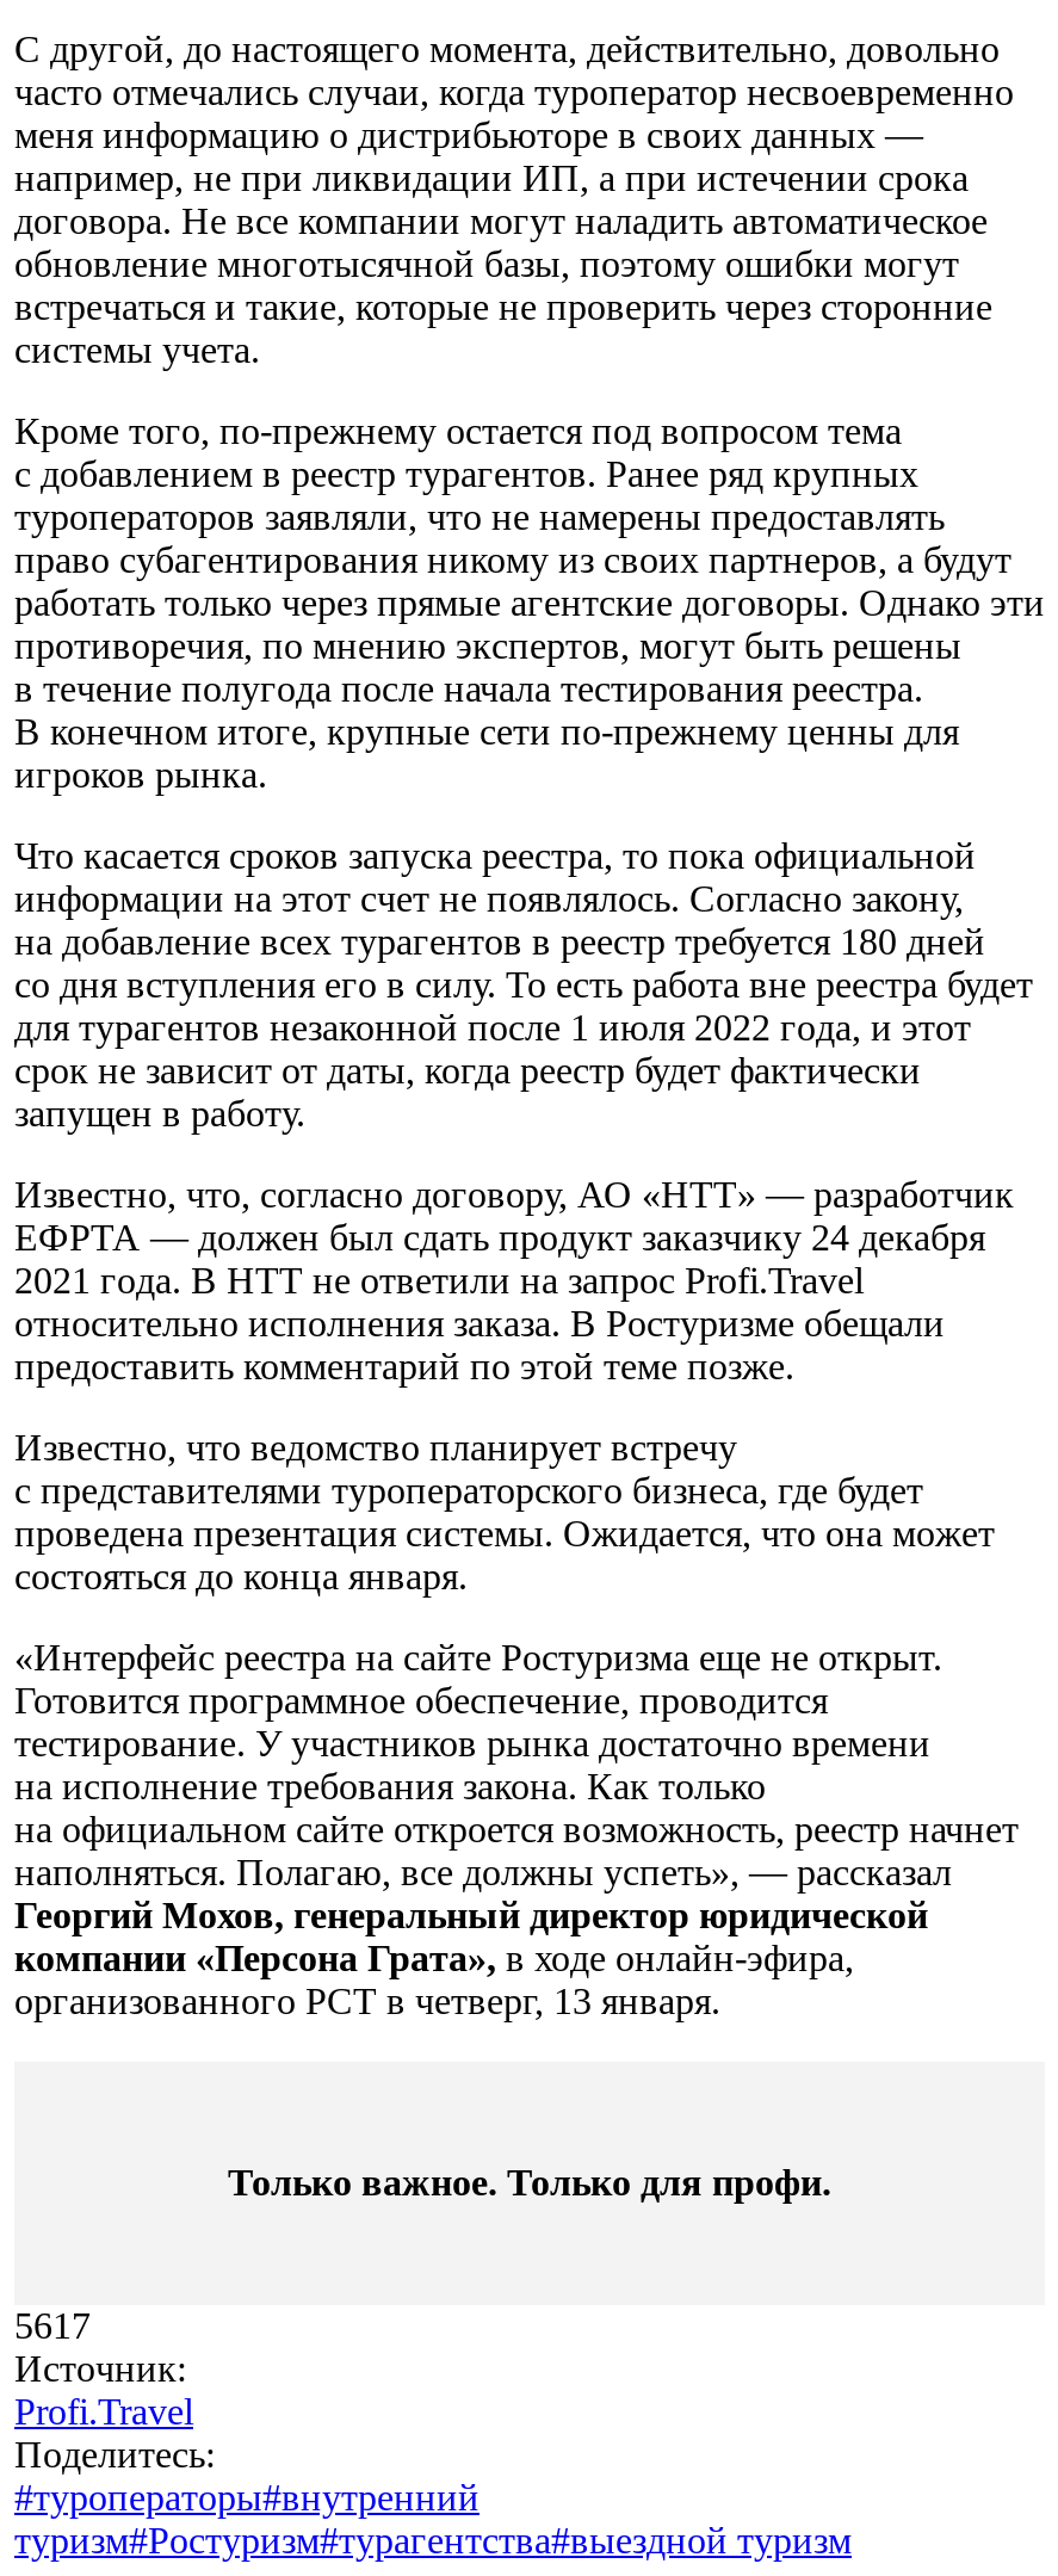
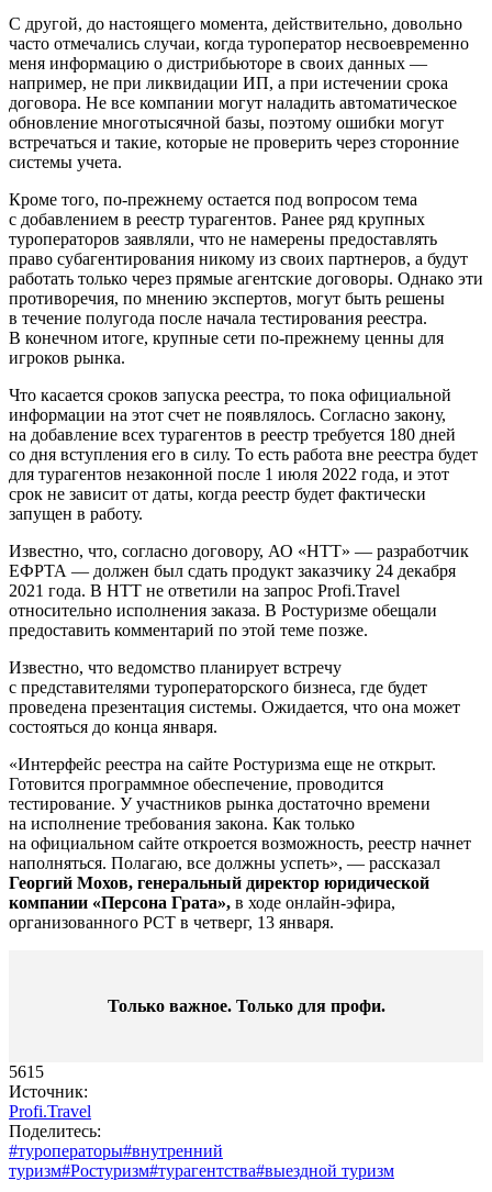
[14,2304,91,2345] 5617 -> [9,1062,44,1081] 5615

